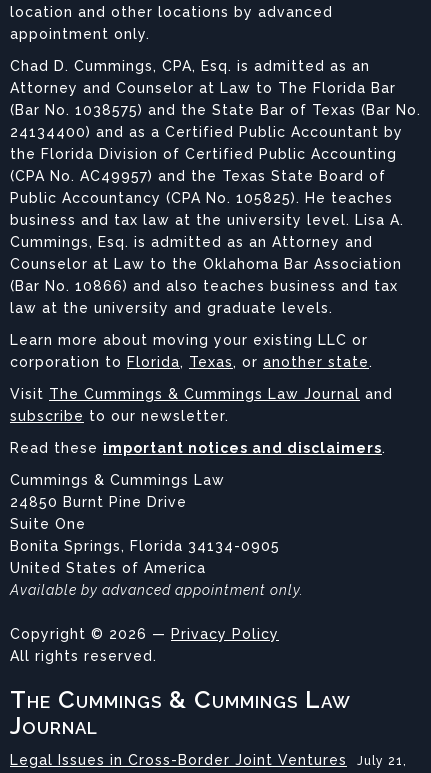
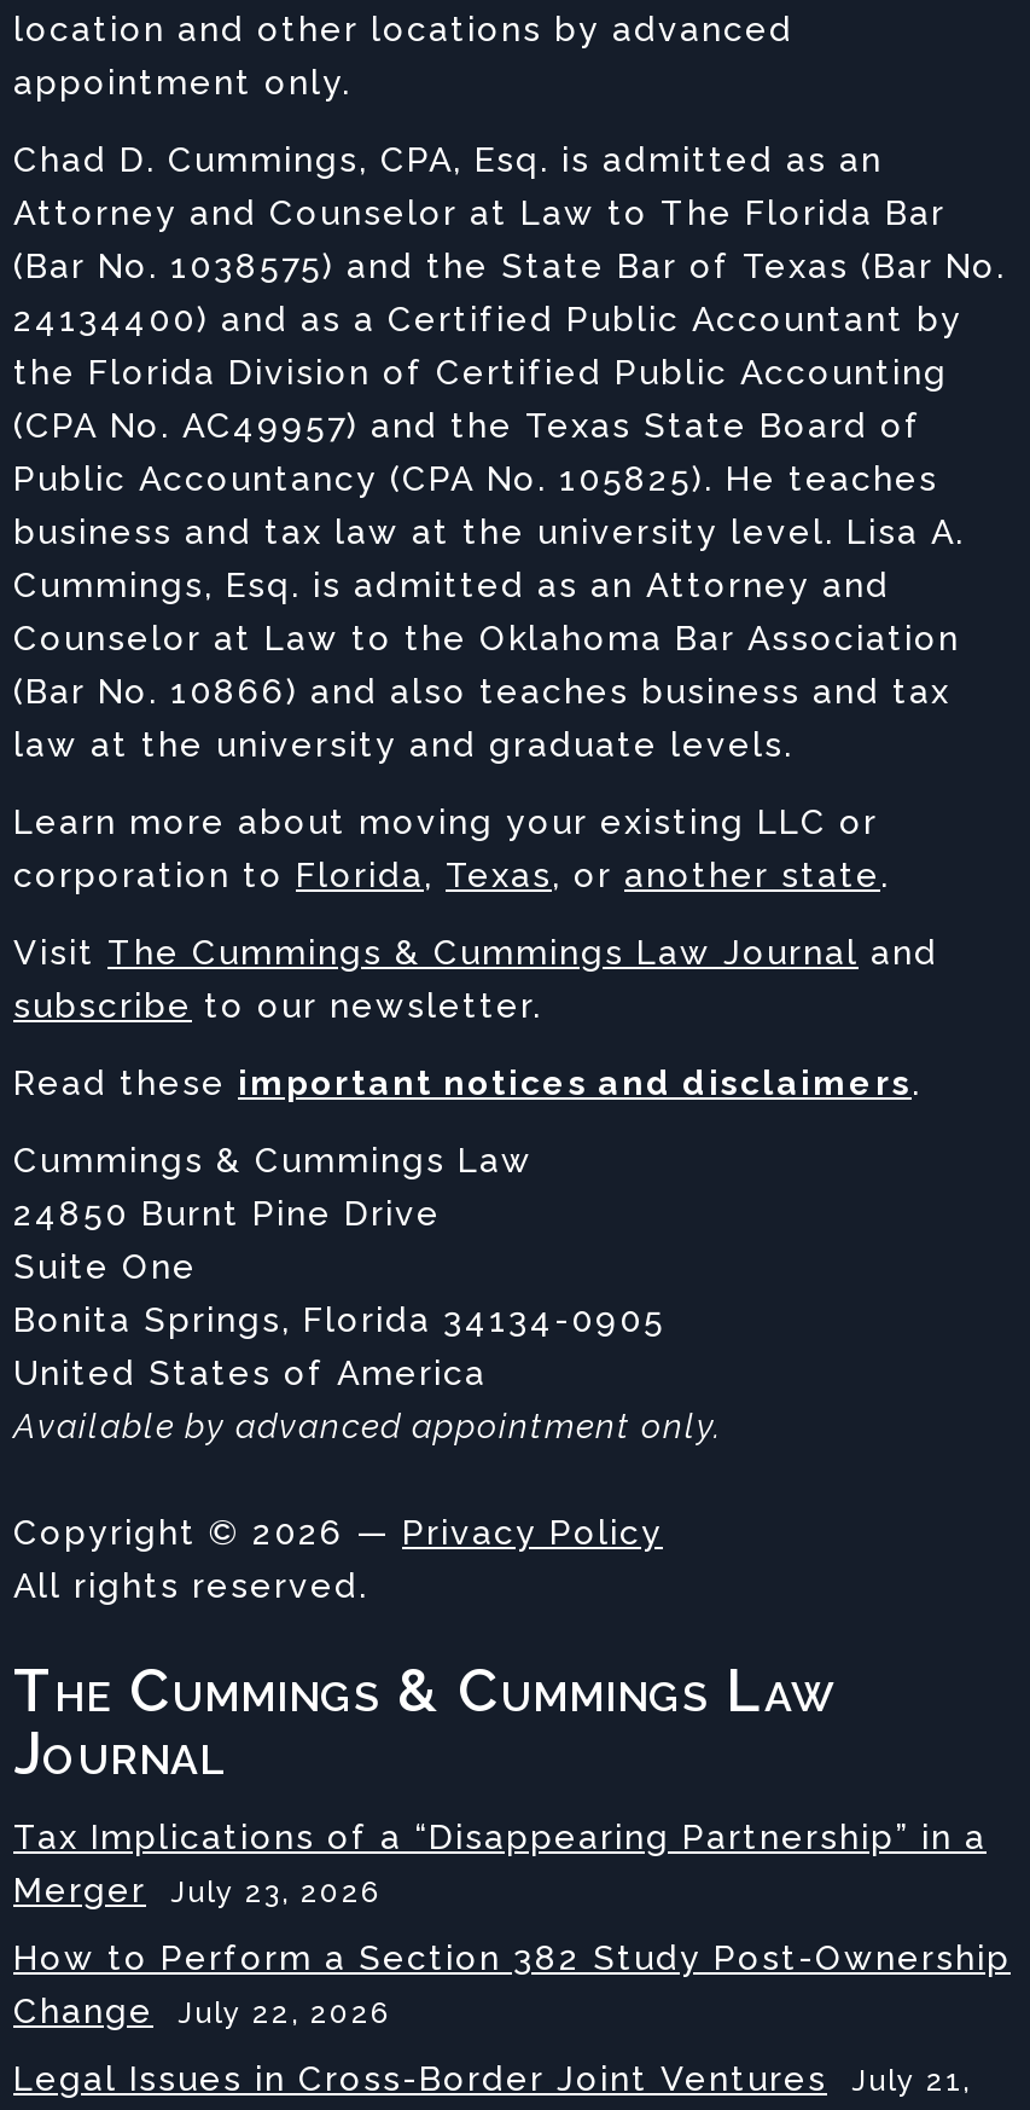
none -> [13,1818,1011,2030] Tax Implications of a “Disappearing Partnership” in a | Merger | July 23, 2026 | How to Perform a Section 382 Study Post-Ownership | Change | July 22, 2026

